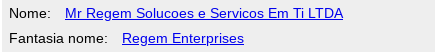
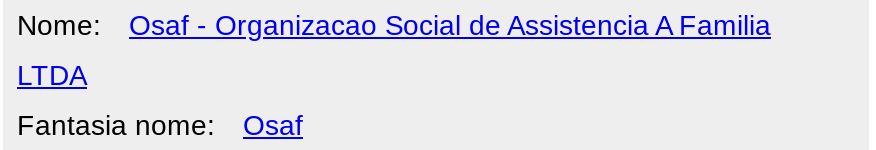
[65,5,343,21] Mr Regem Solucoes e Servicos Em Ti LTDA -> [17,8,771,90] Osaf - Organizacao Social de Assistencia A Familia | LTDA
[122,30,244,46] Regem Enterprises -> [243,108,303,140] Osaf

